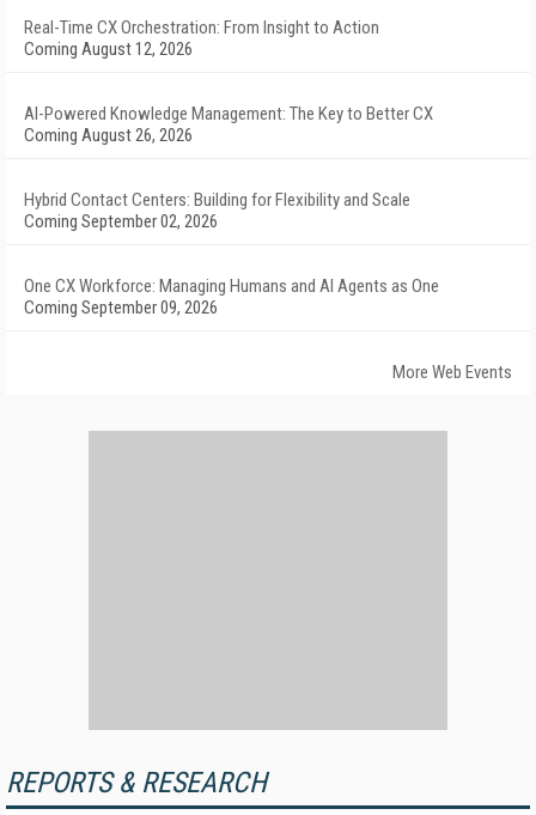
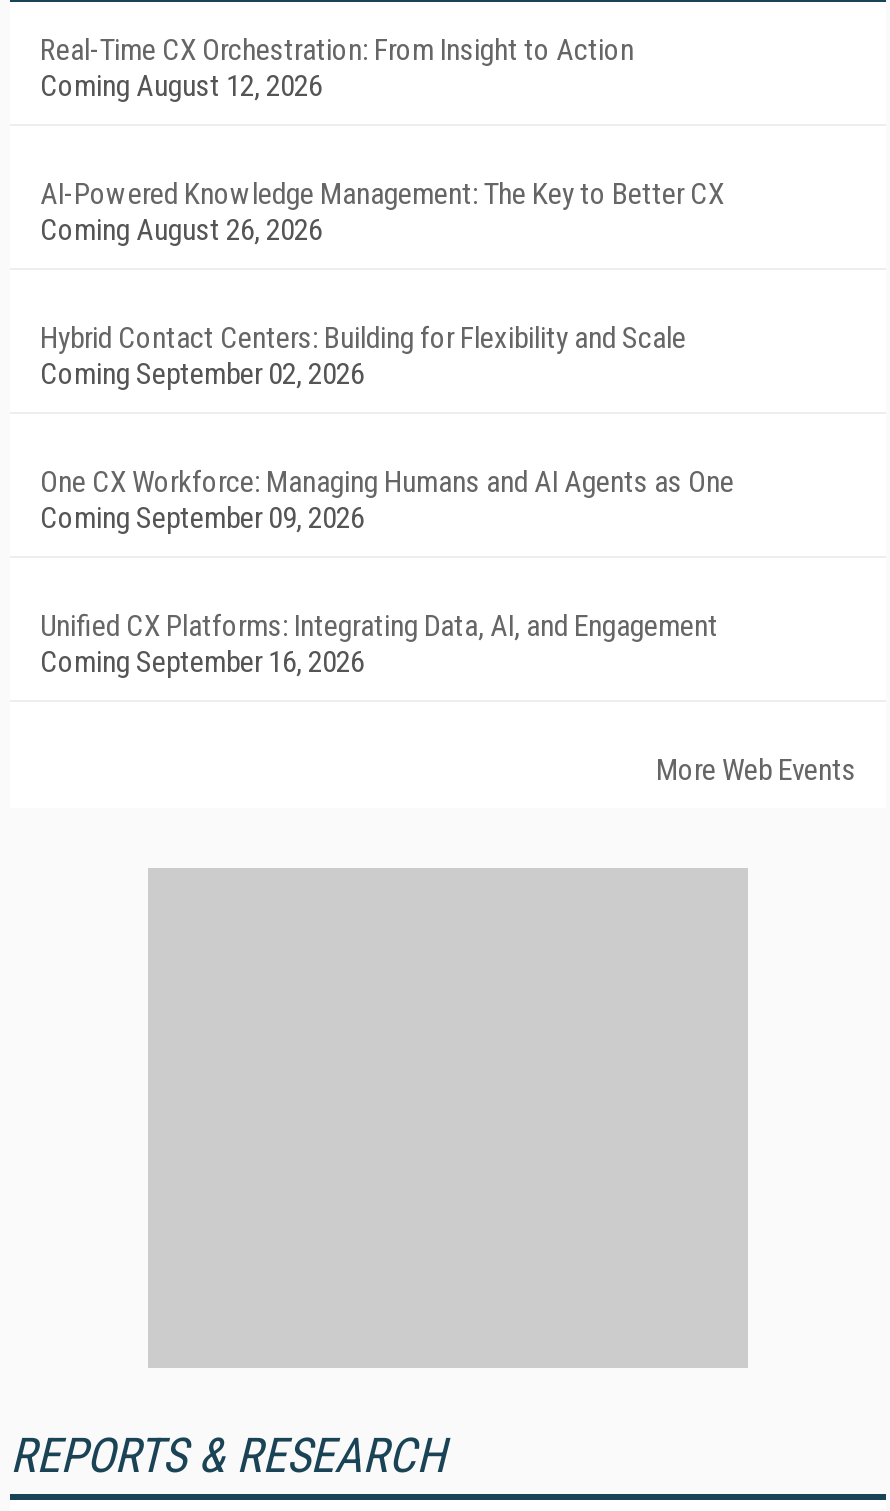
none -> [40,608,718,680] Unified CX Platforms: Integrating Data, AI, and Engagement | Coming September 16, 2026

